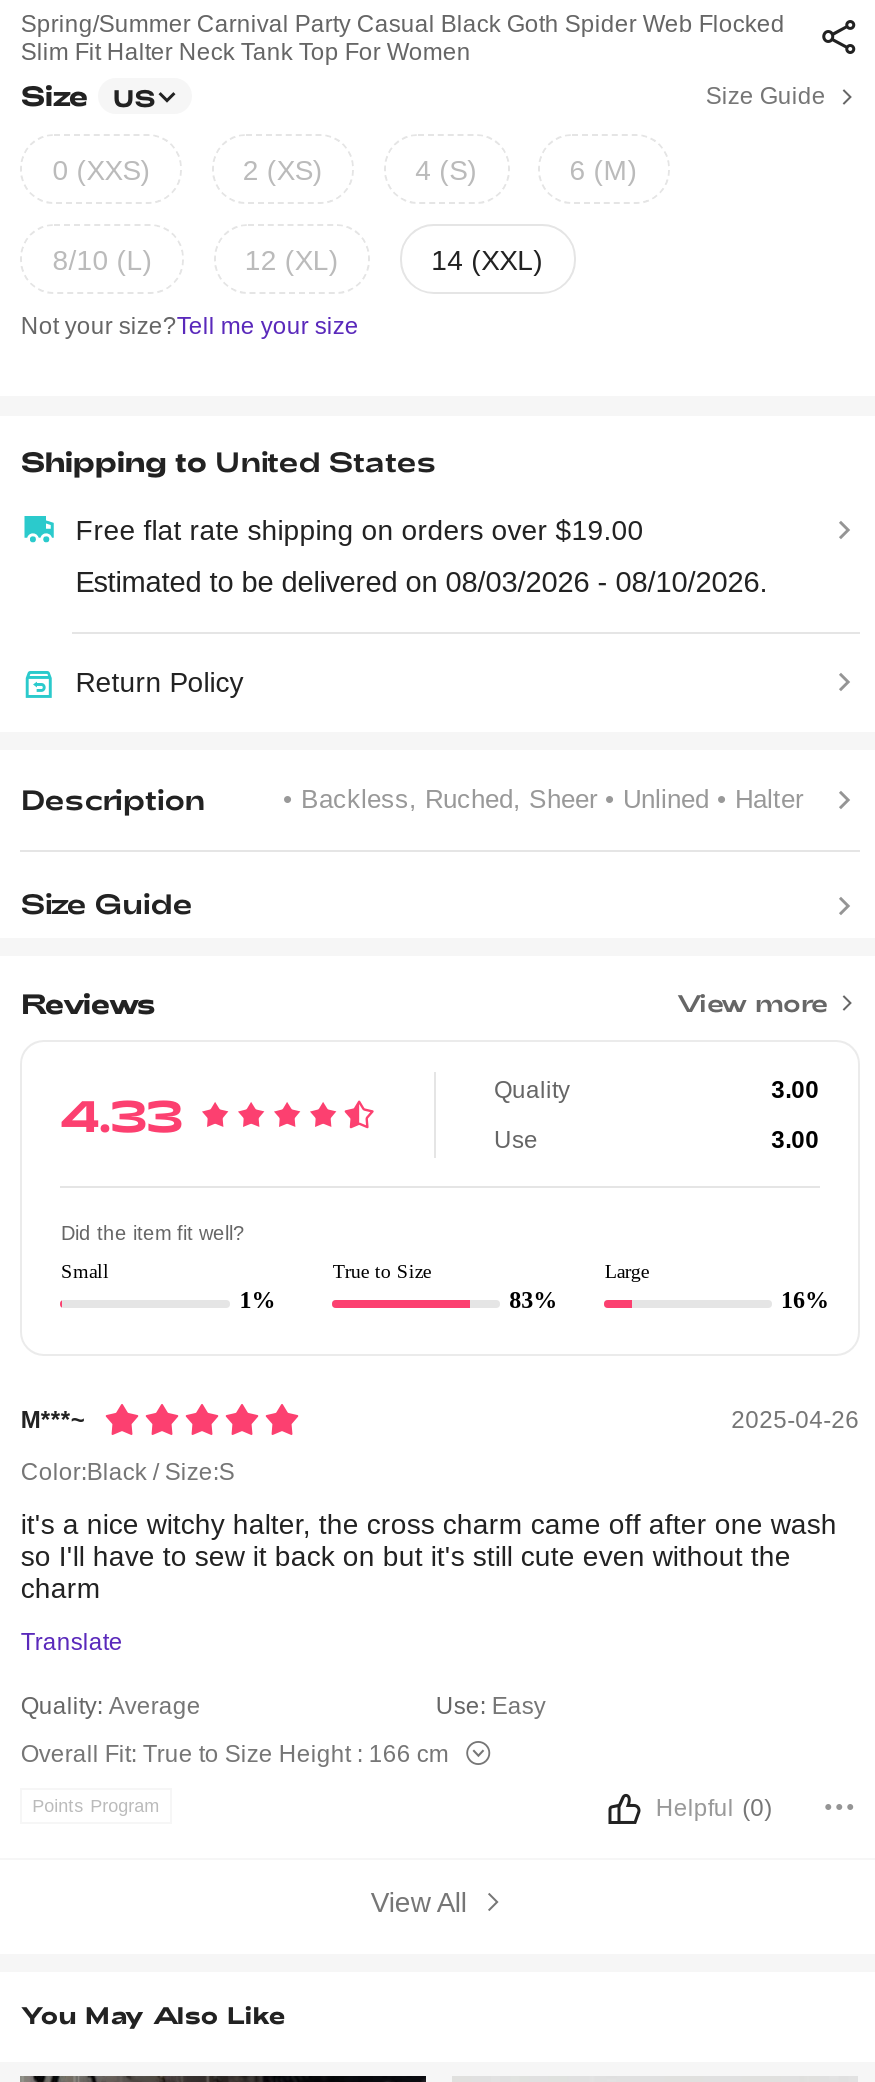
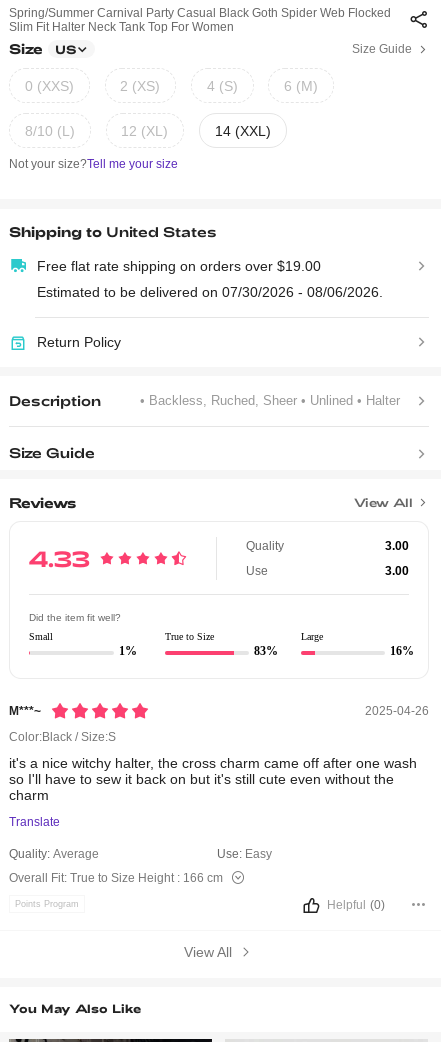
[75,565,767,597] Estimated to be delivered on 08/03/2026 - 08/10/2026. -> [37,284,383,300] Estimated to be delivered on 07/30/2026 - 08/06/2026.
[677,988,827,1016] View more -> [354,495,413,509] View All

